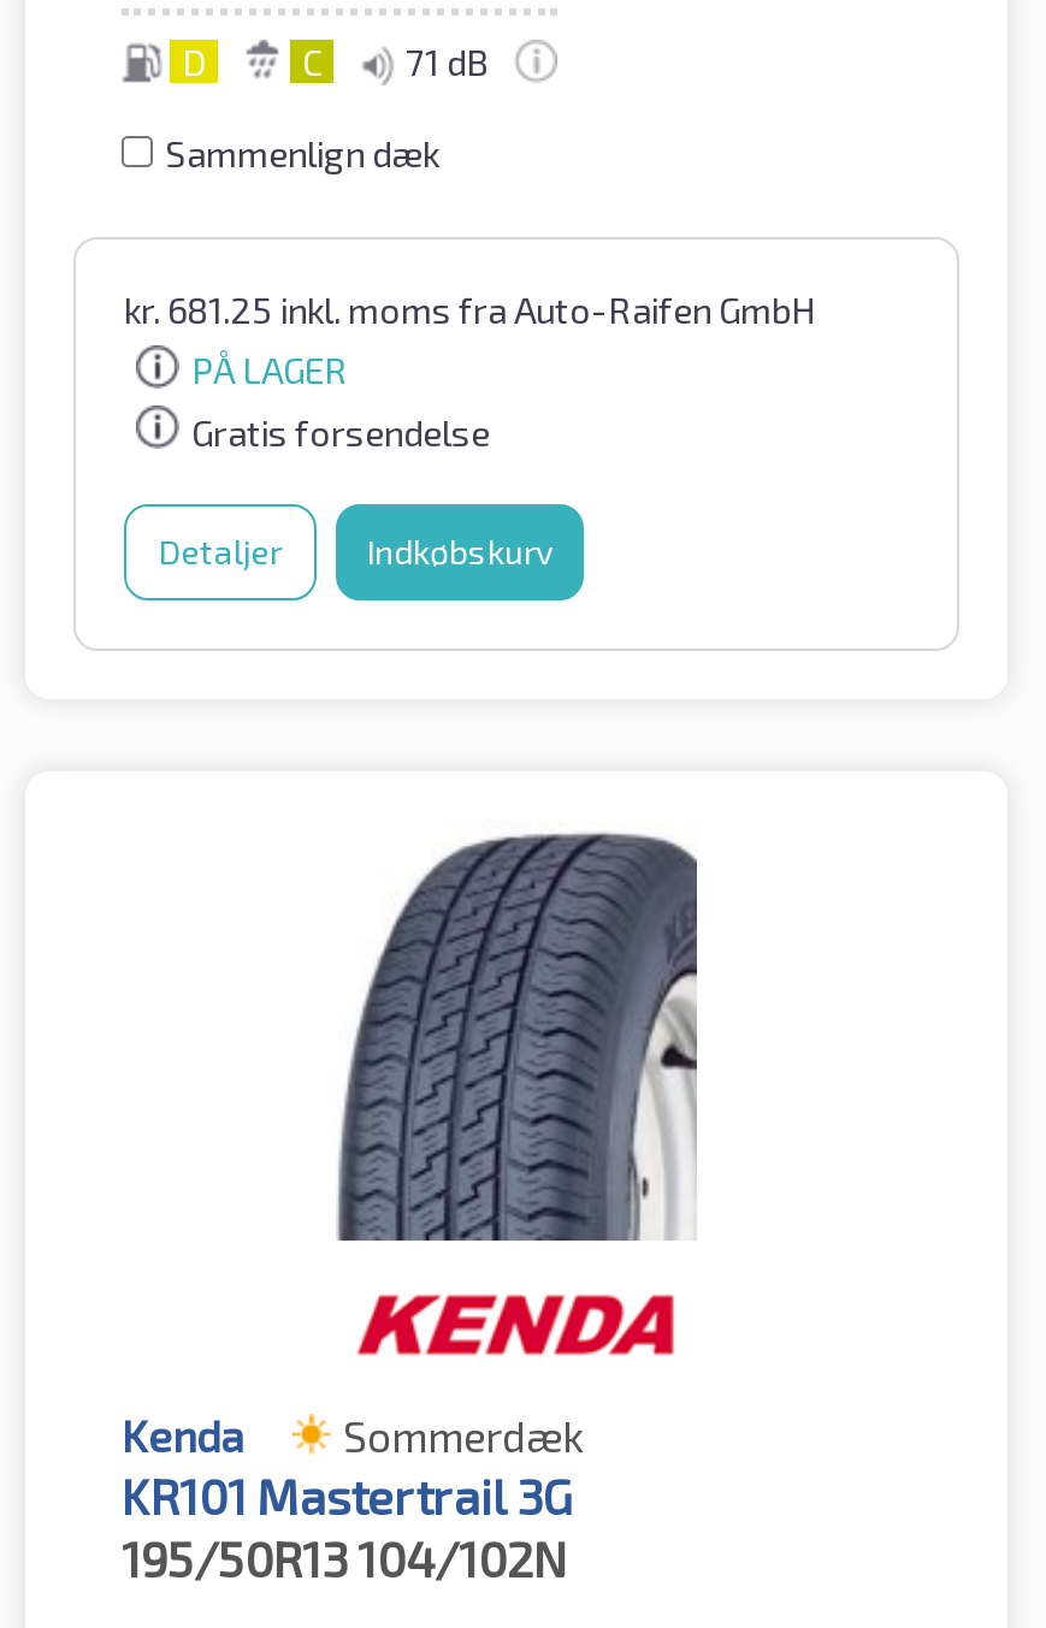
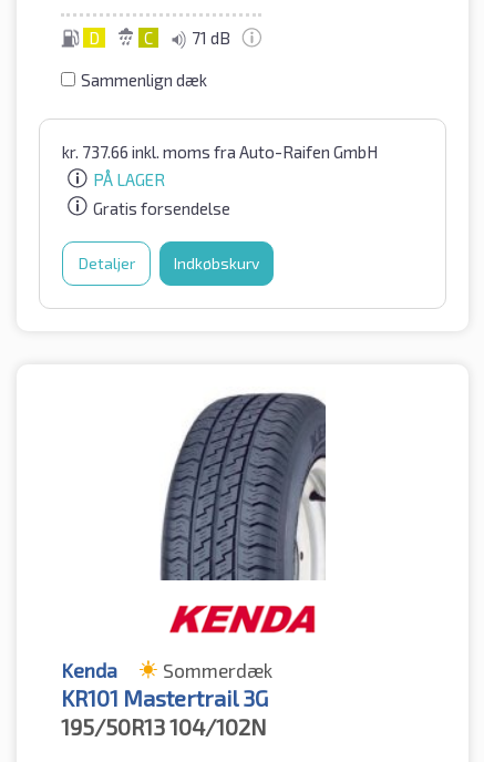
[124,287,815,330] kr. 681.25 inkl. moms fra Auto-Raifen GmbH -> [62,141,378,161] kr. 737.66 inkl. moms fra Auto-Raifen GmbH

